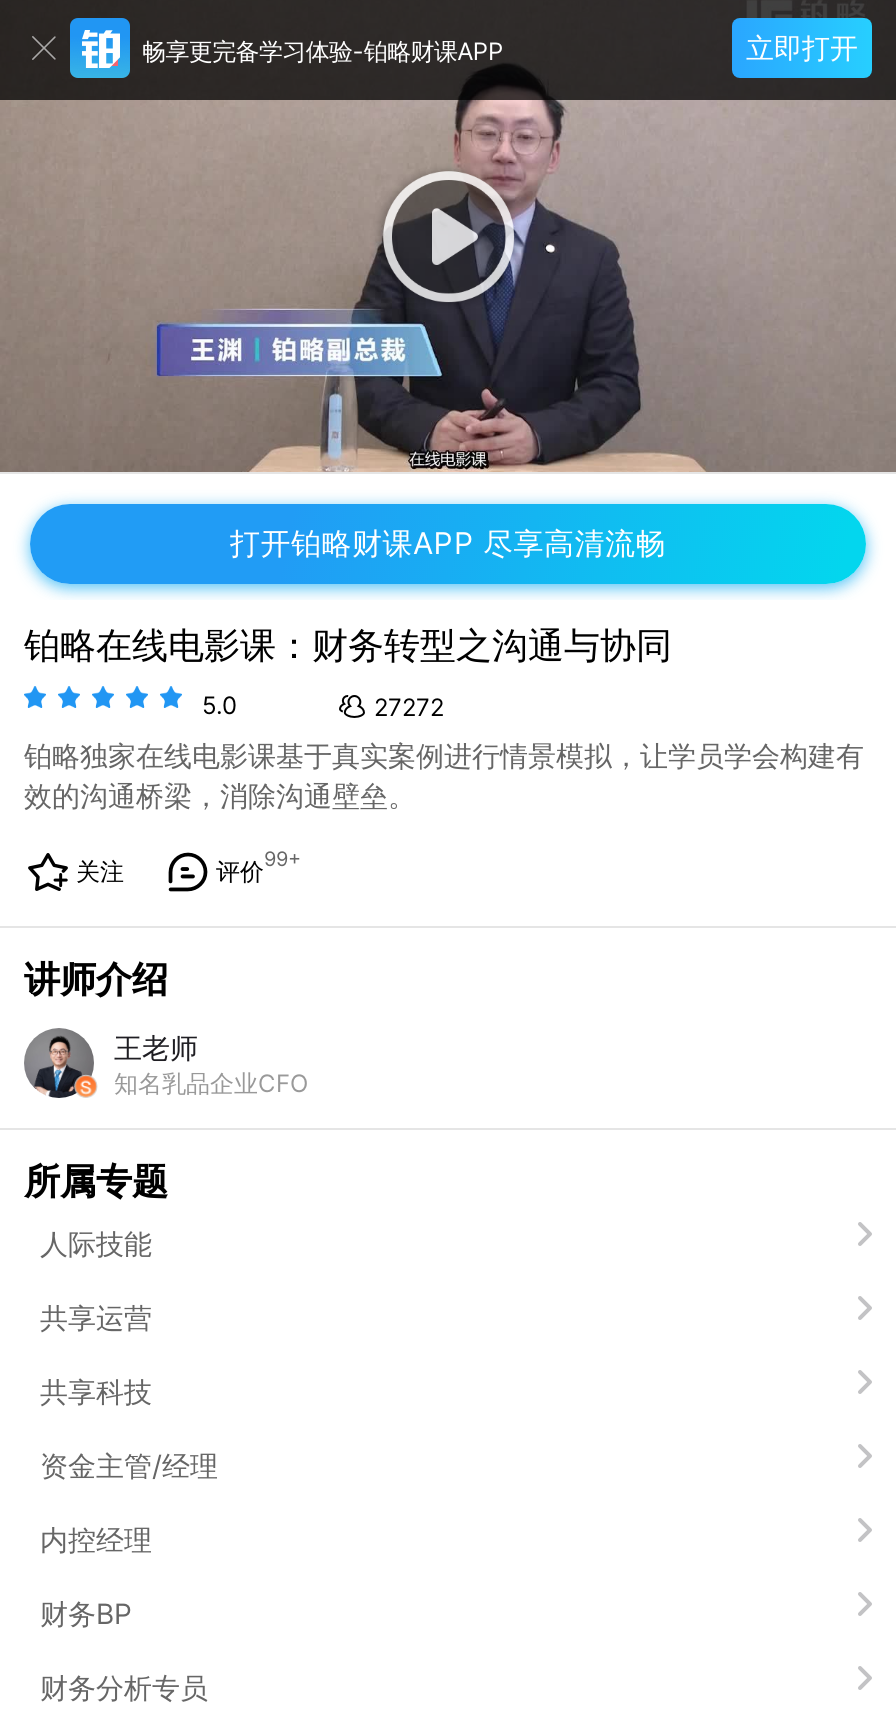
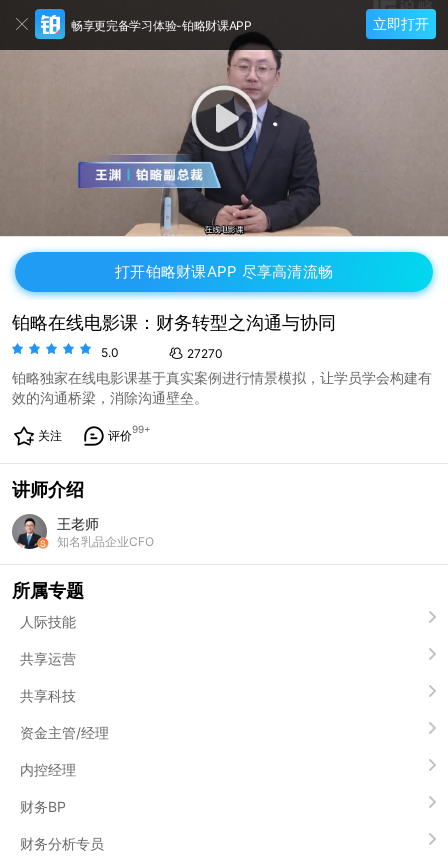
[374,692,444,722] 27272 -> [187,346,223,361] 27270

